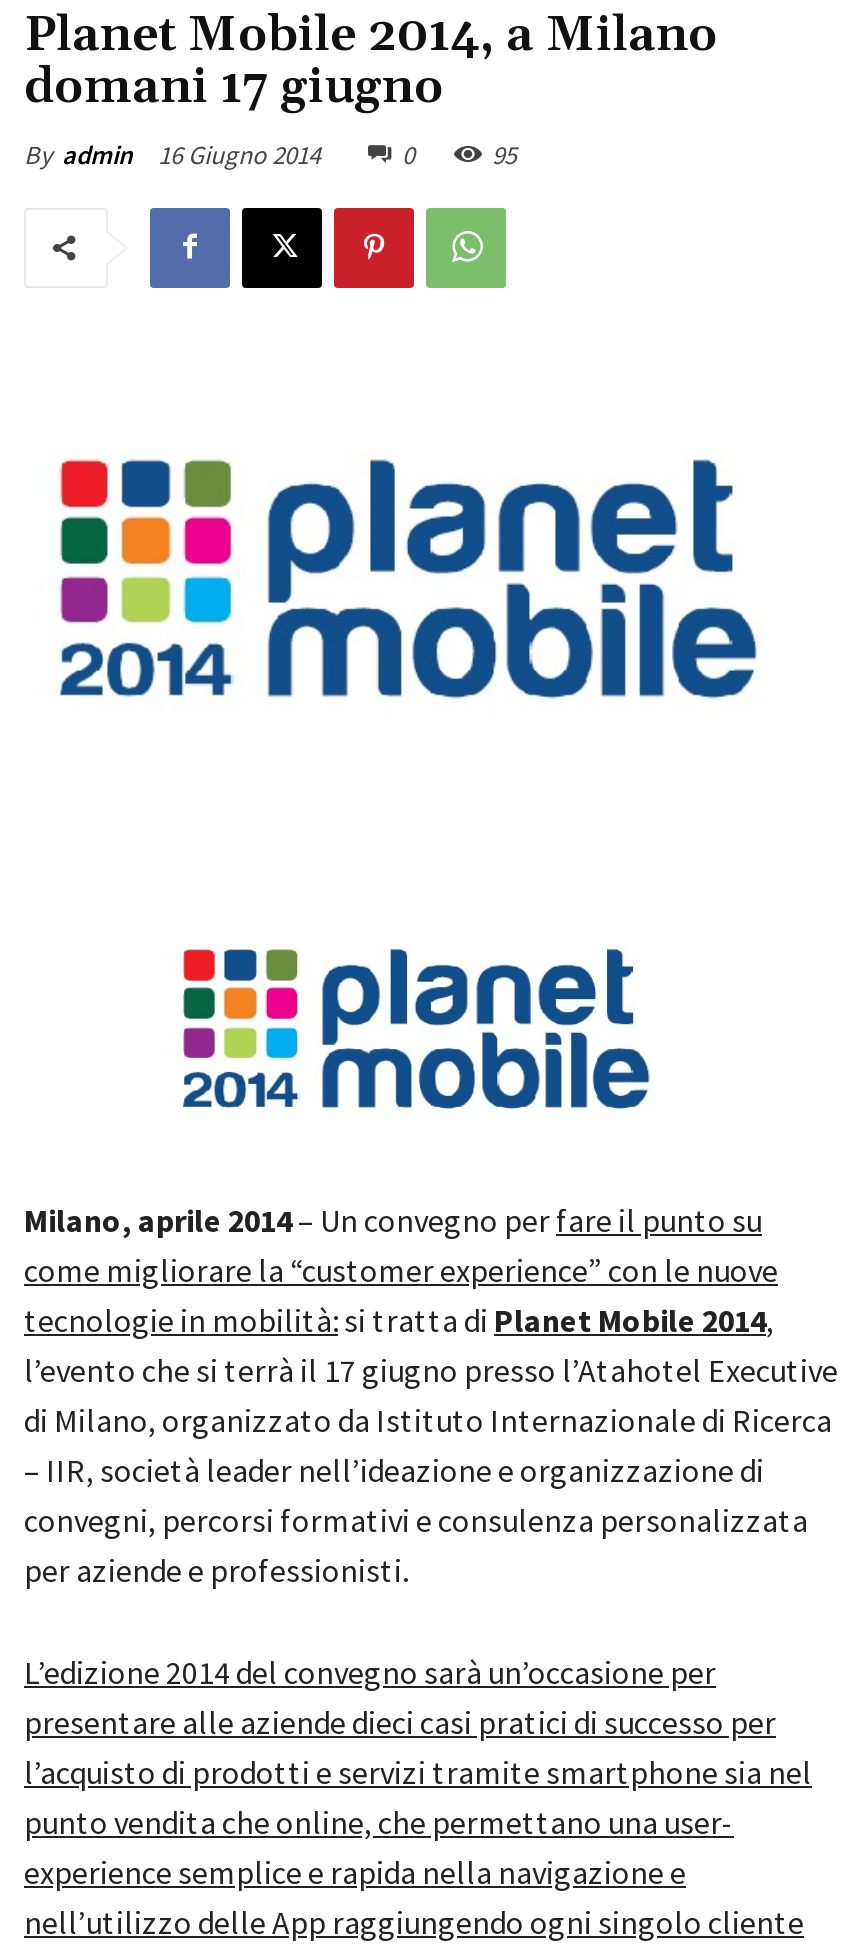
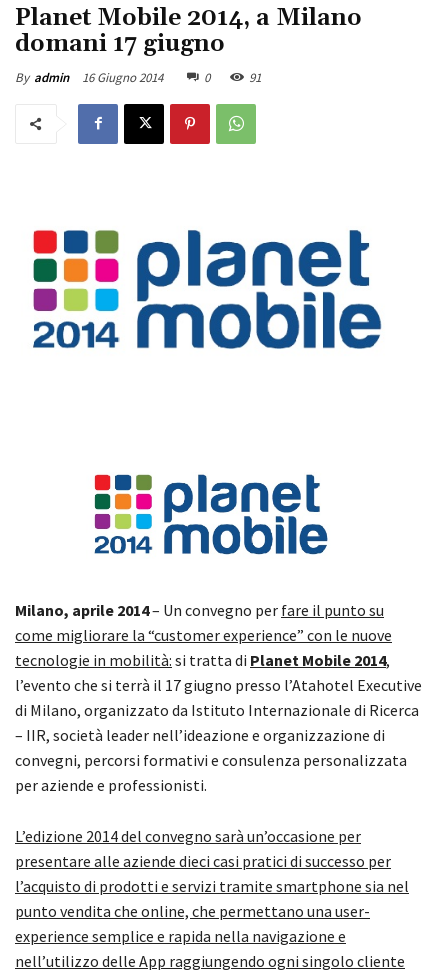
[492,137,516,171] 95 -> [249,68,261,85] 91

